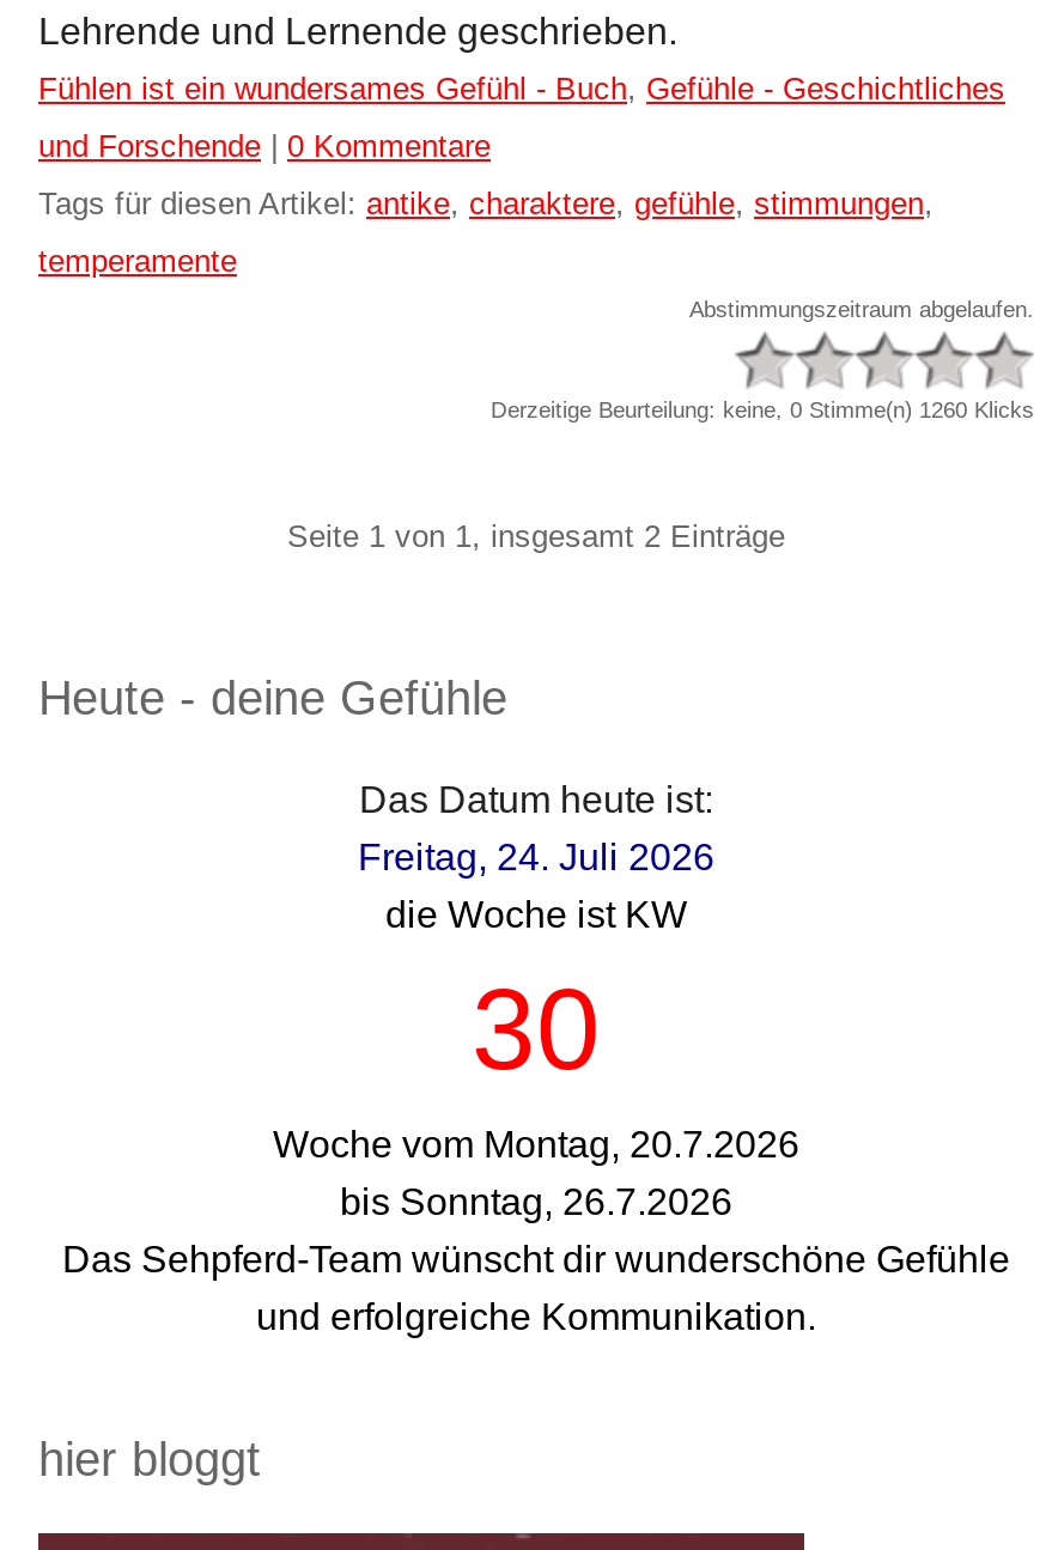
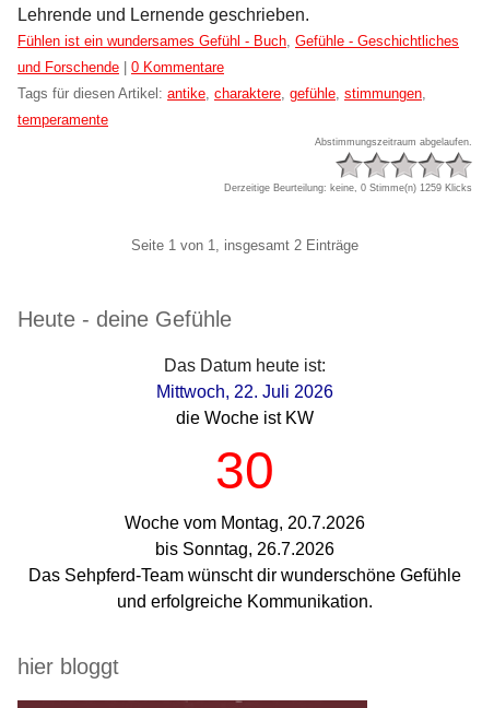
[491,399,1034,423] Derzeitige Beurteilung: keine, 0 Stimme(n) 1260 Klicks -> [224,182,472,193] Derzeitige Beurteilung: keine, 0 Stimme(n) 1259 Klicks
[358,837,714,877] Freitag, 24. Juli 2026 -> [156,382,333,401] Mittwoch, 22. Juli 2026

